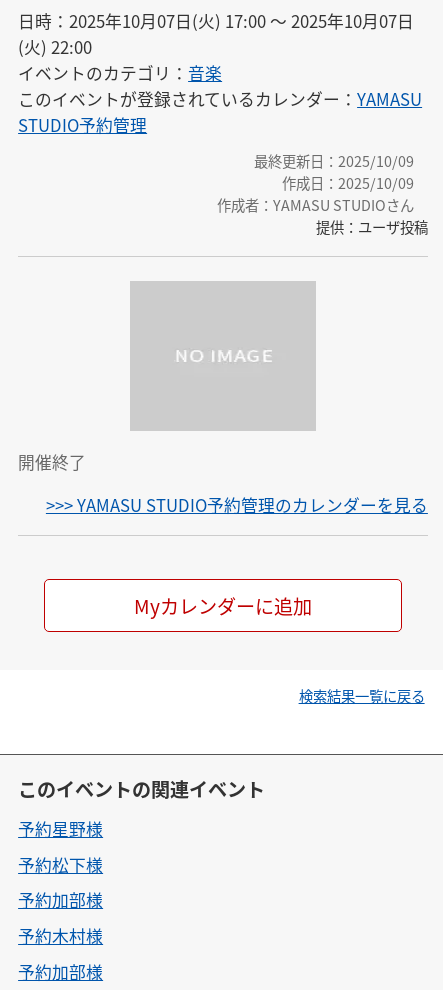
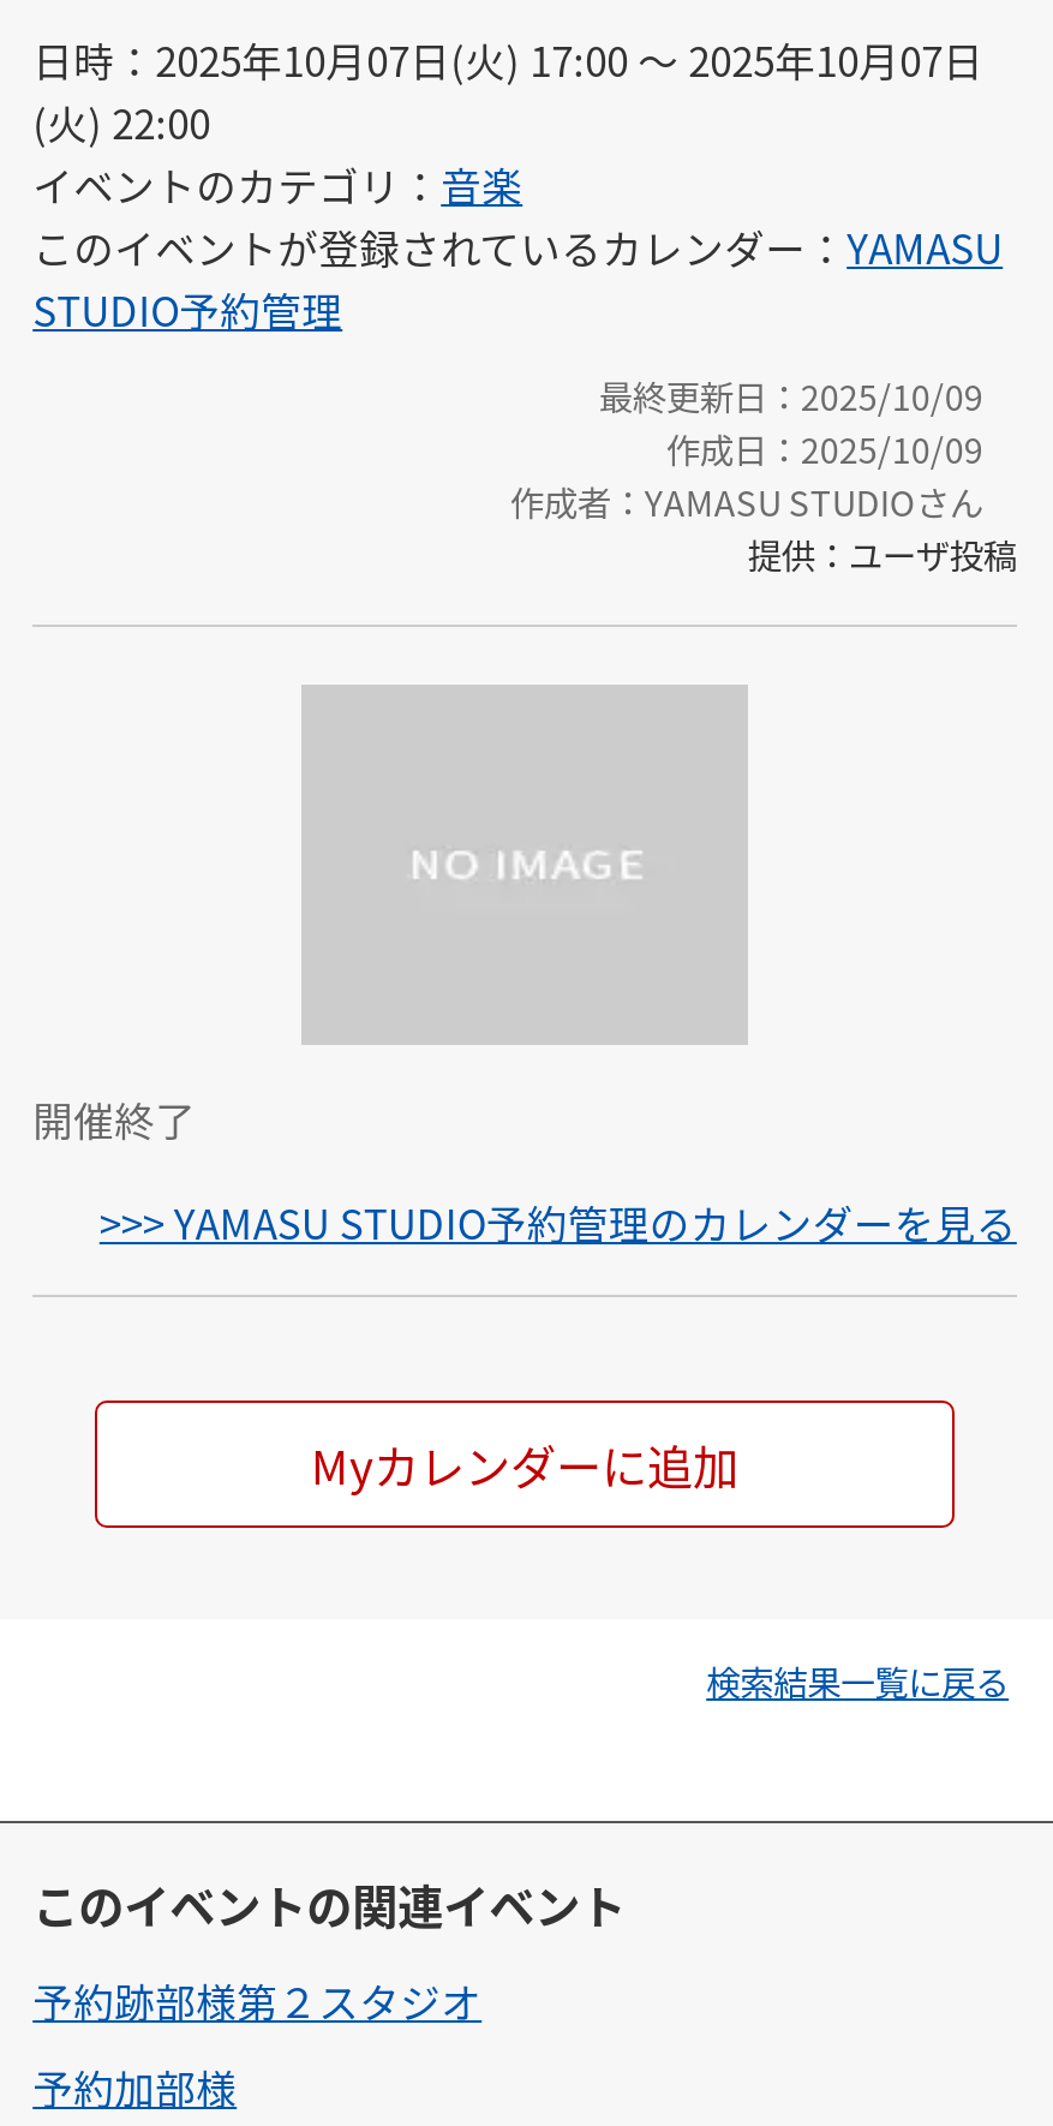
[18,817,103,948] 予約星野様 | 予約松下様 | 予約加部様 | 予約木村様 -> [33,1973,482,2031] 予約跡部様第２スタジオ

